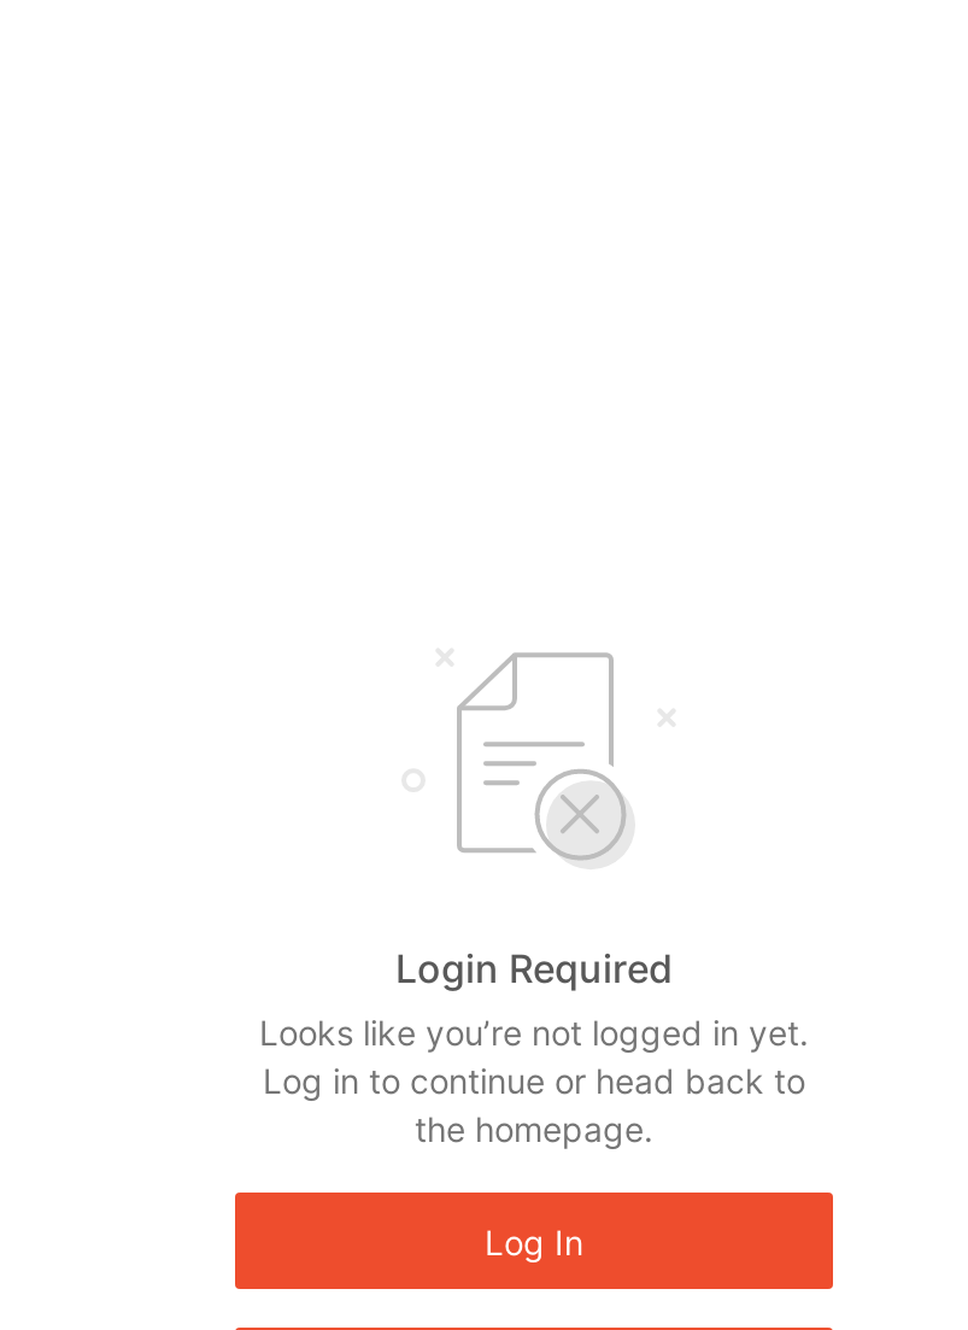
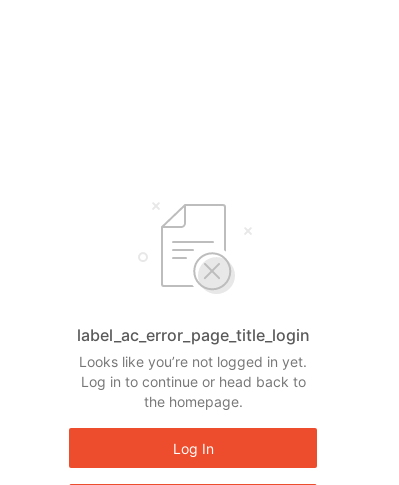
[395,944,673,992] Login Required -> [76,325,309,345] label_ac_error_page_title_login

